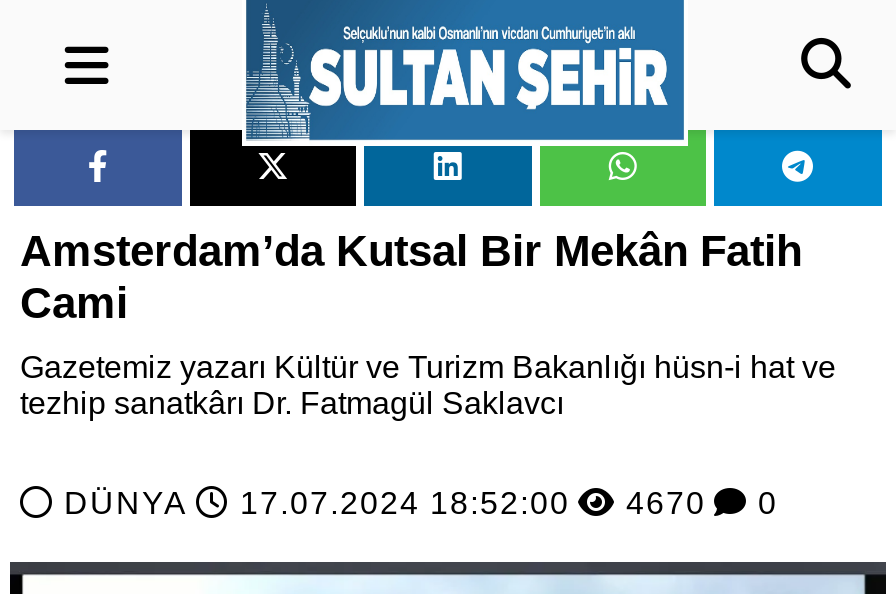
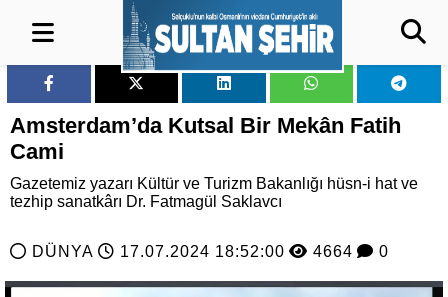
[64,486,778,520] DÜNYA 17.07.2024 18:52:00 4670 0 -> [32,243,389,260] DÜNYA 17.07.2024 18:52:00 4664 0

